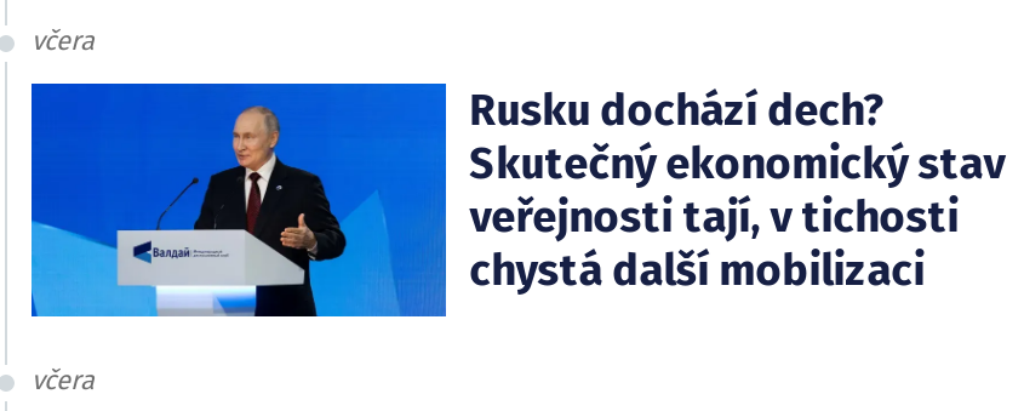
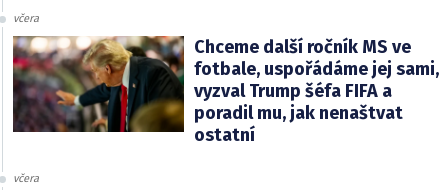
[29,80,1005,320] [image] | Rusku dochází dech? | Skutečný ekonomický stav | veřejnosti tají, v tichosti | chystá další mobilizaci -> [12,35,439,146] [image] | Chceme další ročník MS ve | fotbale, uspořádáme jej sami, | vyzval Trump šéfa FIFA a | poradil mu, jak nenaštvat | ostatní

